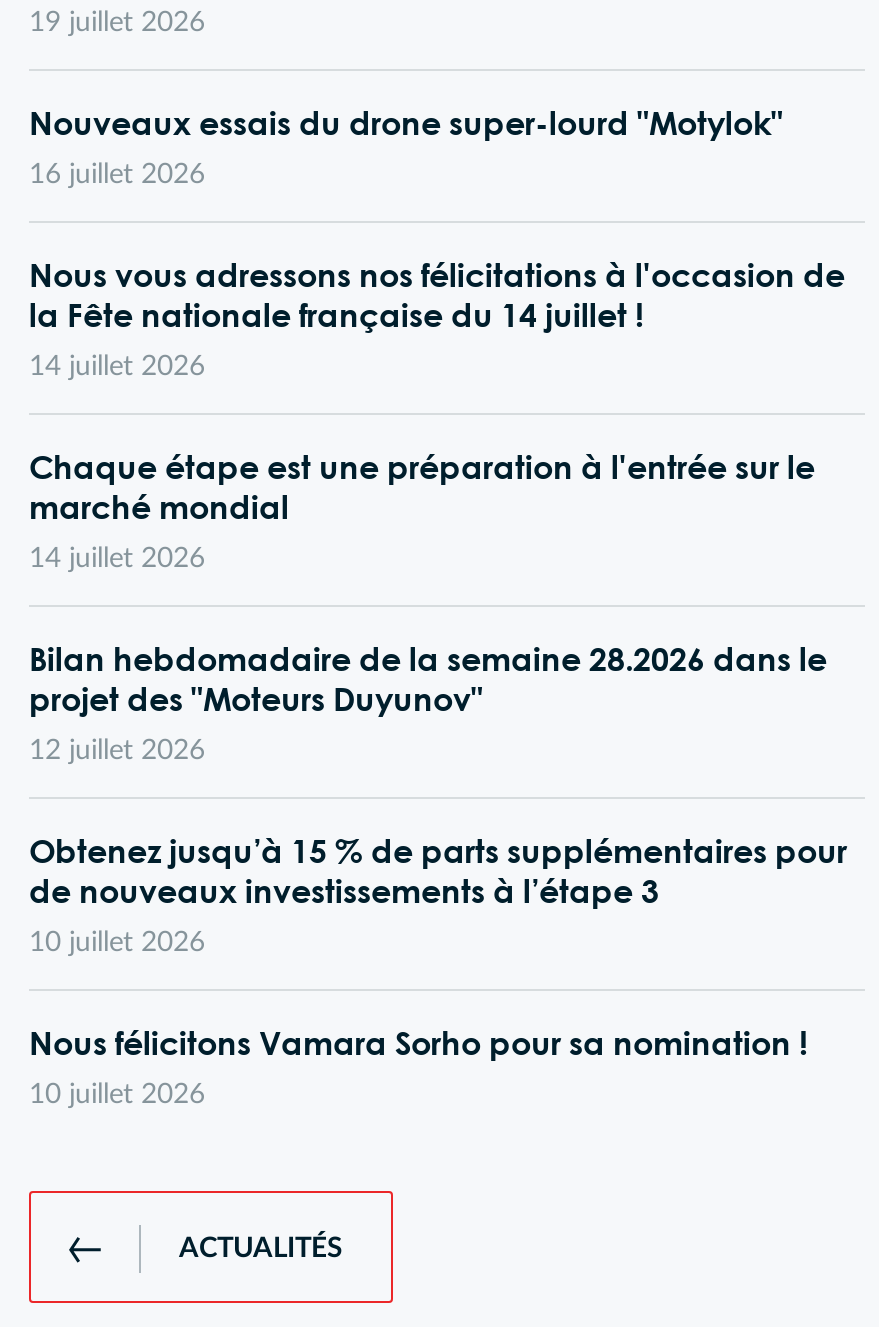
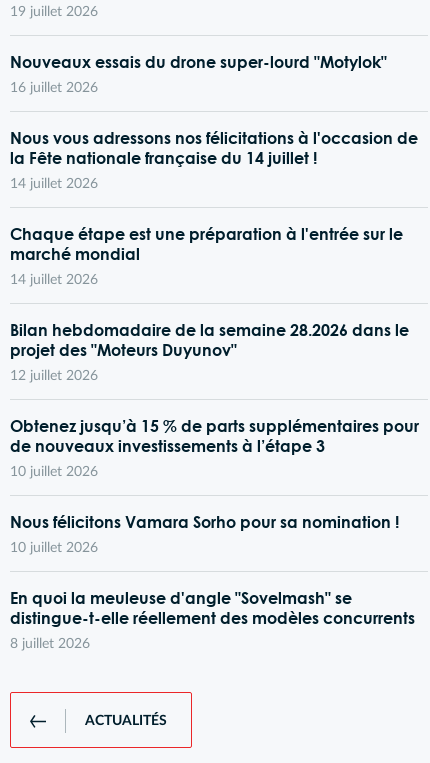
none -> [10,588,415,651] En quoi la meuleuse d'angle "Sovelmash" se | distingue-t-elle réellement des modèles concurrents | 8 juillet 2026

